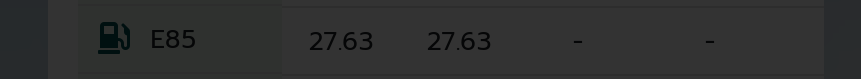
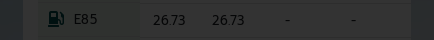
[309,21,373,59] 27.63 -> [153,11,186,30] 26.73
[427,21,491,59] 27.63 -> [212,11,245,30] 26.73

